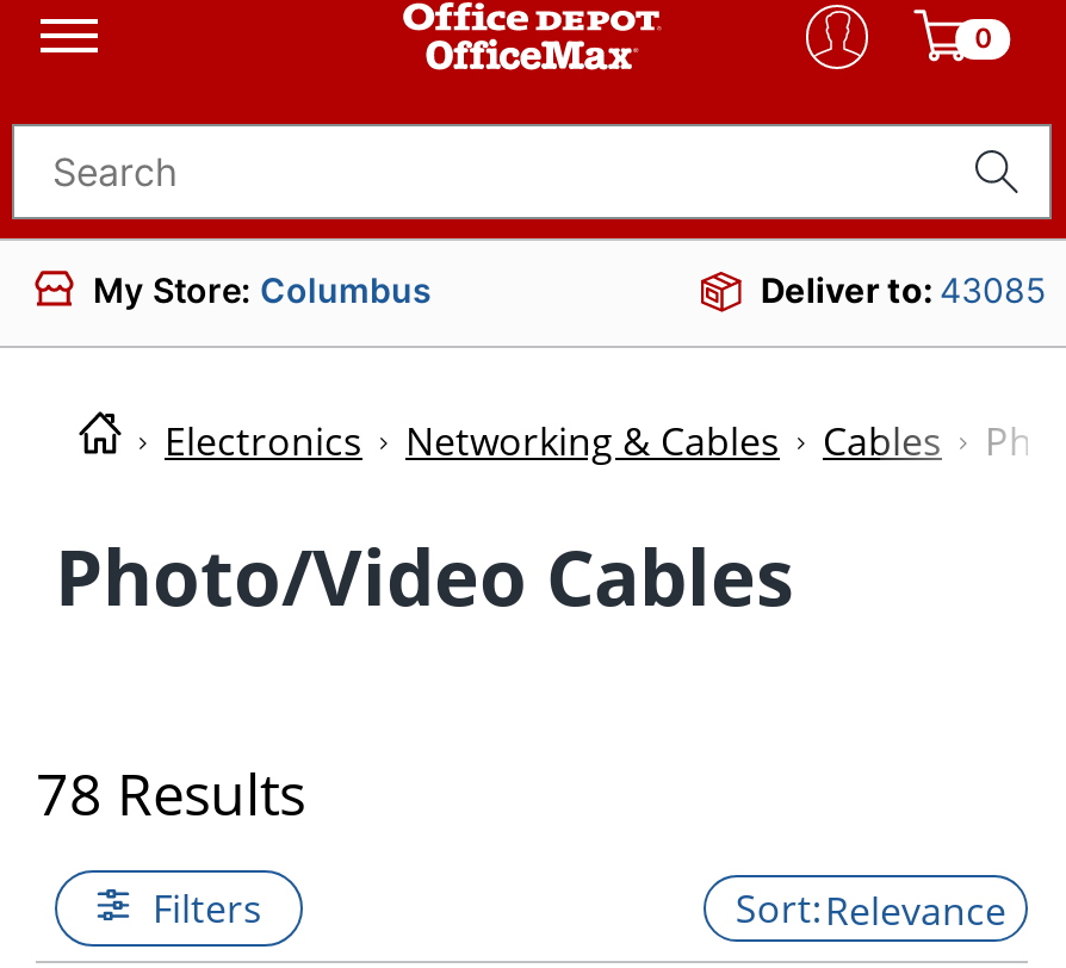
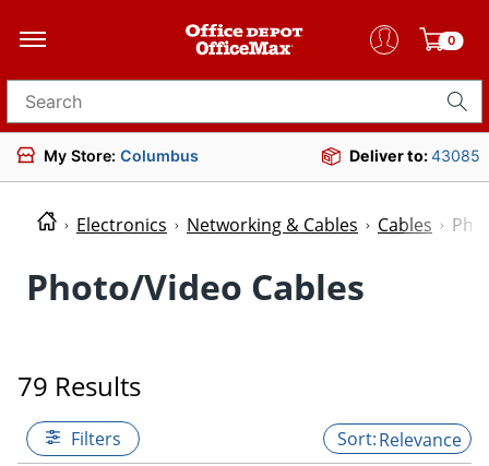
[36,753,305,832] 78 Results -> [17,368,141,404] 79 Results

